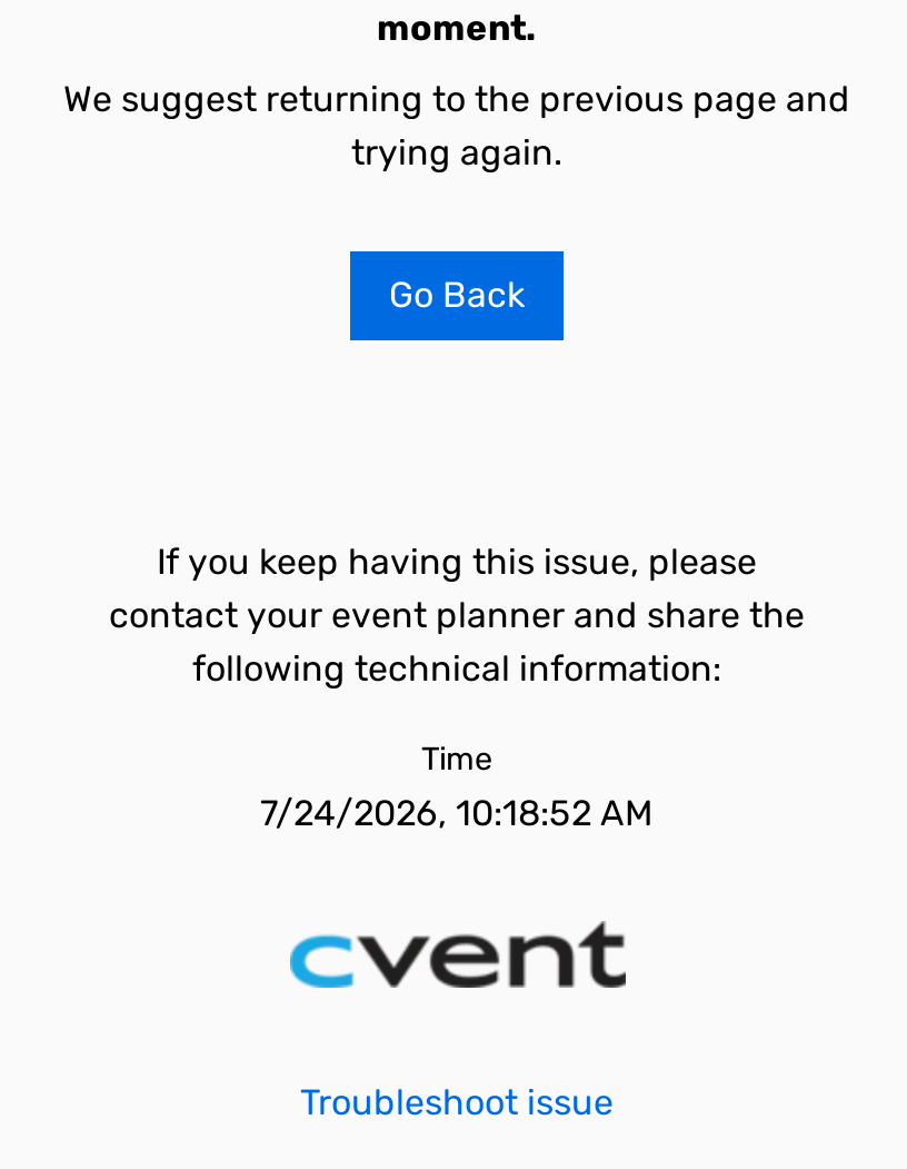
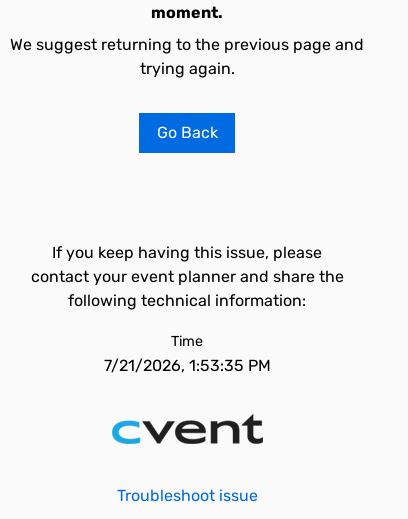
[260,792,654,834] 7/24/2026, 10:18:52 AM -> [103,356,270,375] 7/21/2026, 1:53:35 PM

